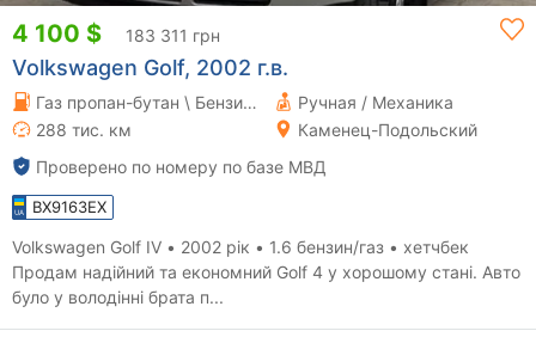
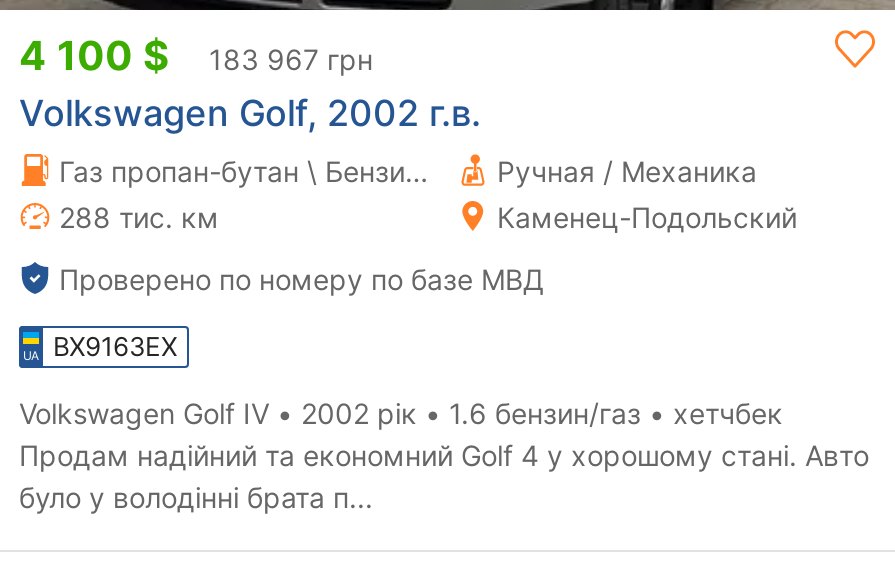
[12,19,220,47] 4 100 $ 183 311 грн -> [19,31,373,79] 4 100 $ 183 967 грн

